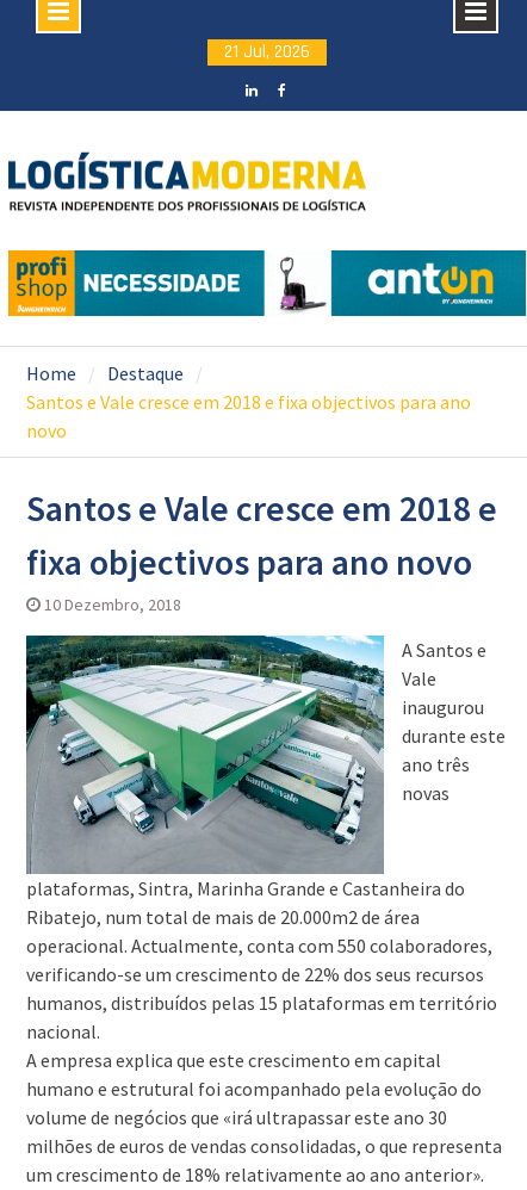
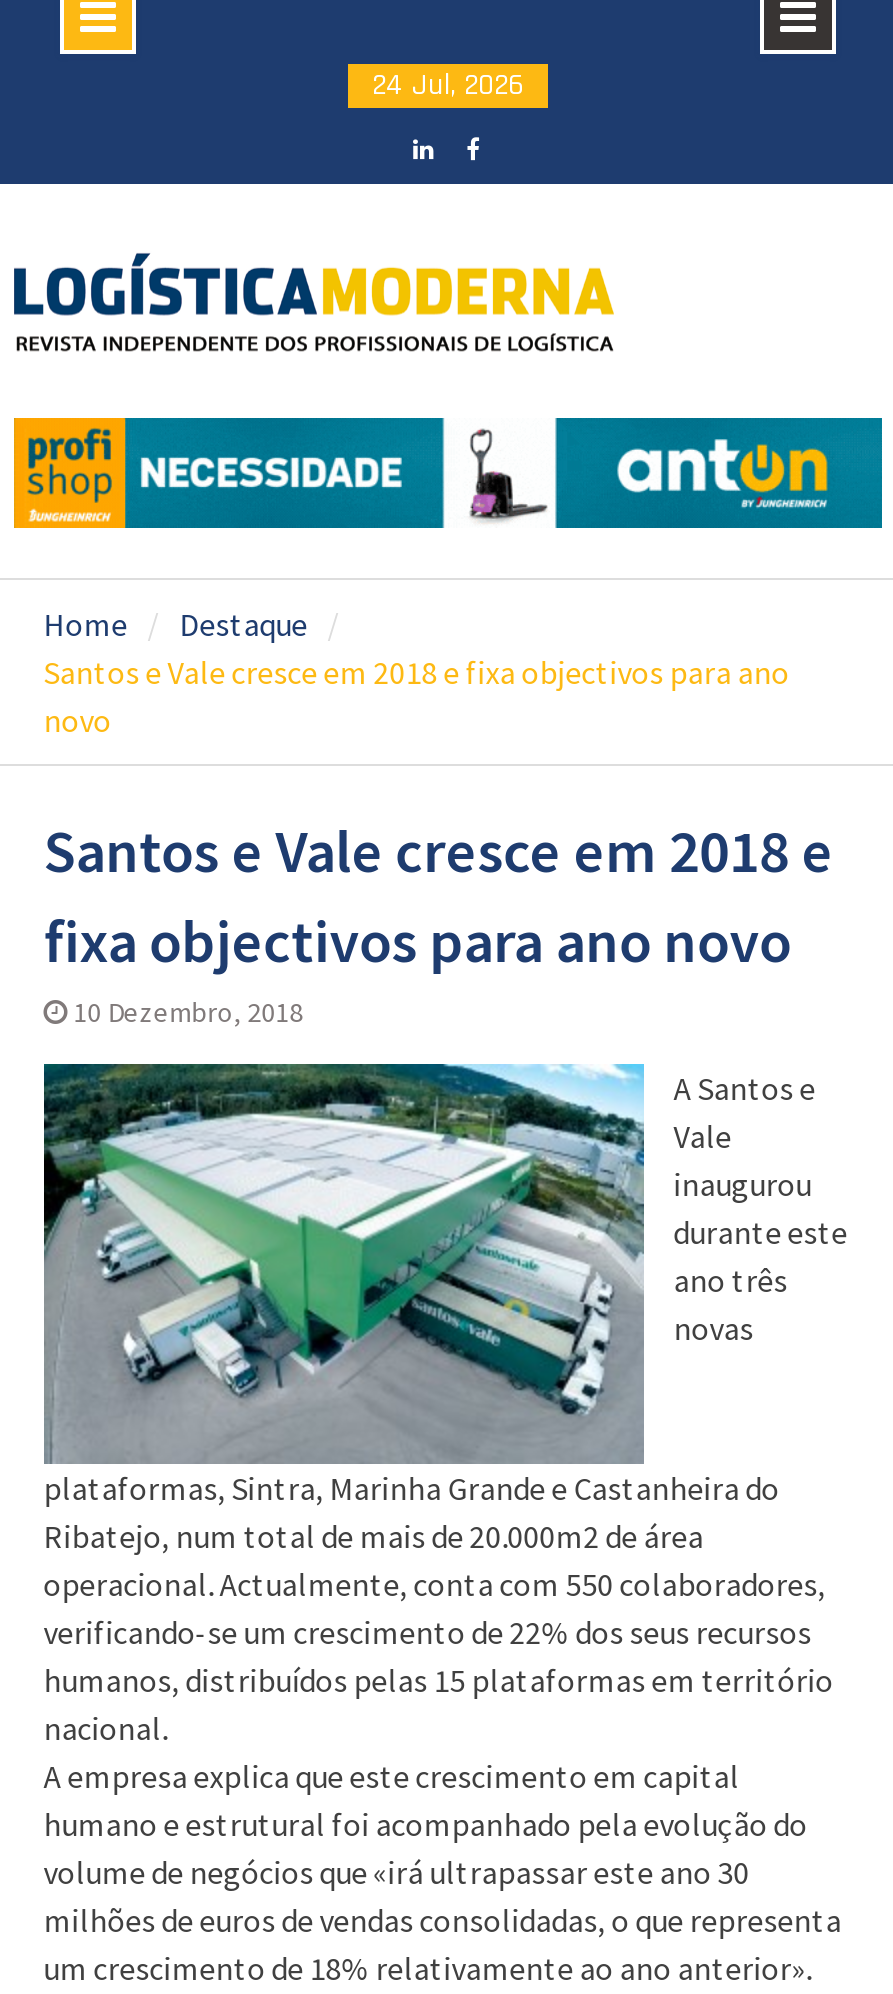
[224,41,310,63] 21 Jul, 2026 -> [372,66,524,104] 24 Jul, 2026

